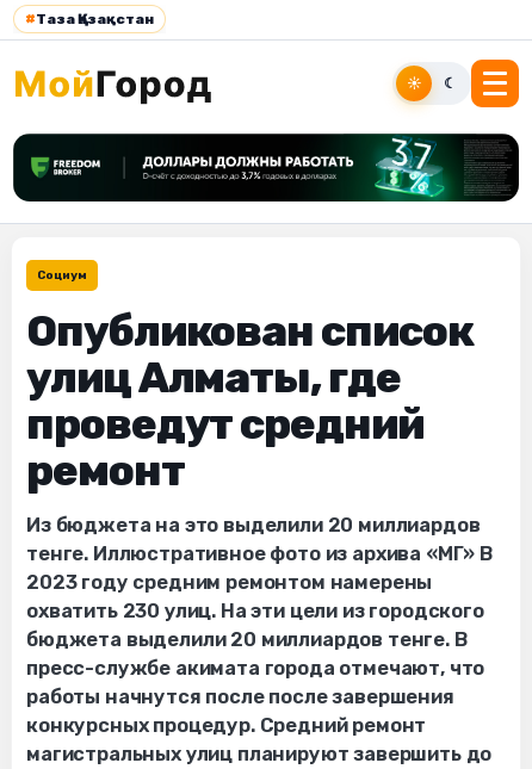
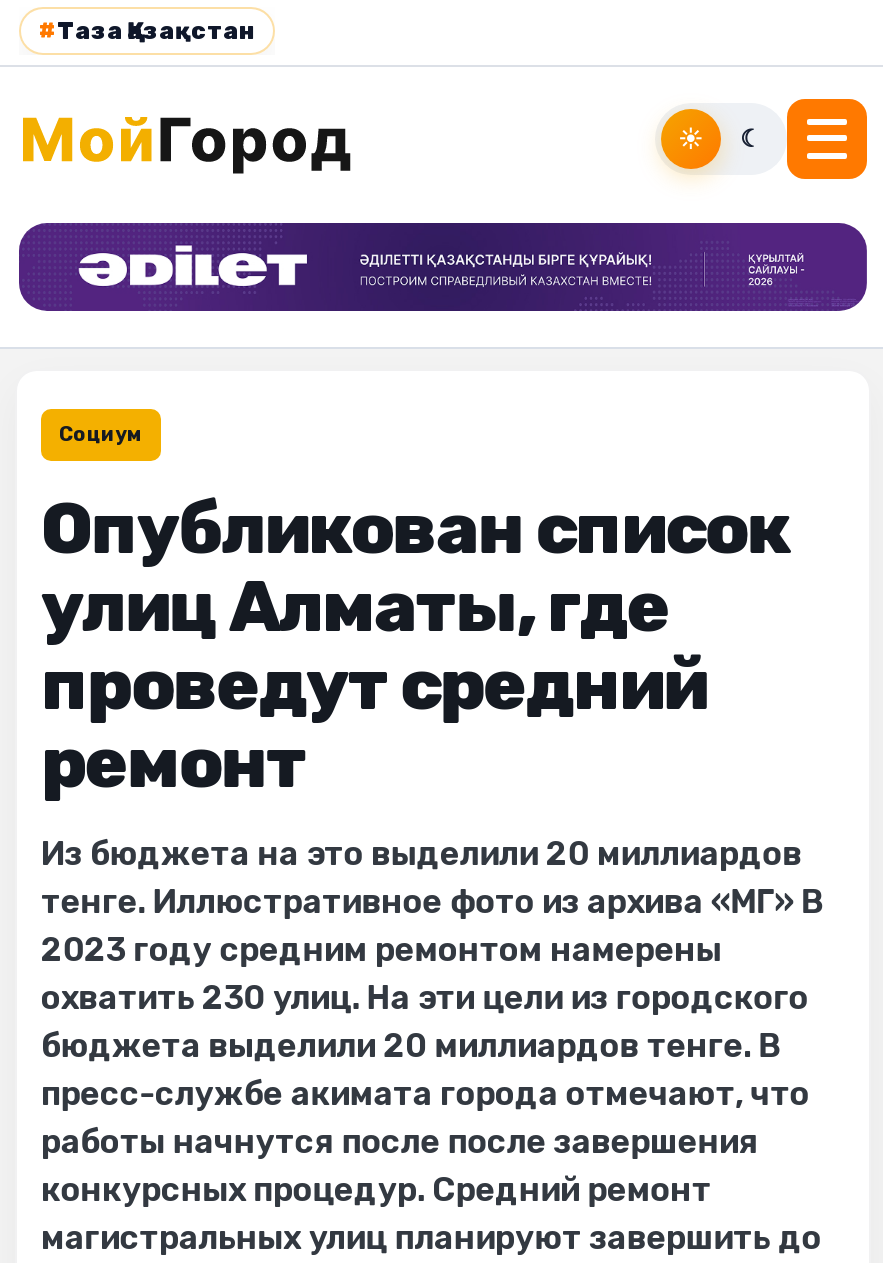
[13,134,520,203] [image] -> [19,223,869,313] [image]

